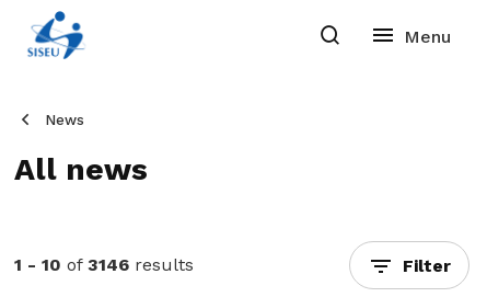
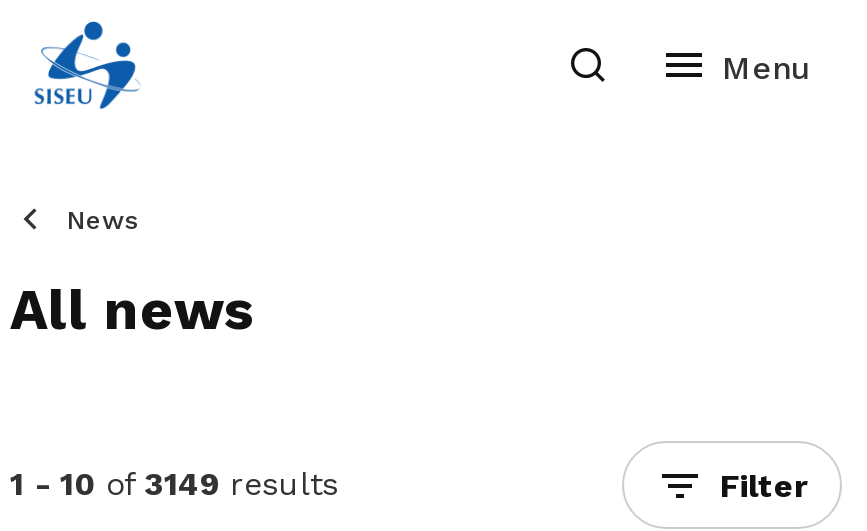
[14,254,194,275] 1 - 10 of 3146 results -> [10,465,338,503] 1 - 10 of 3149 results

